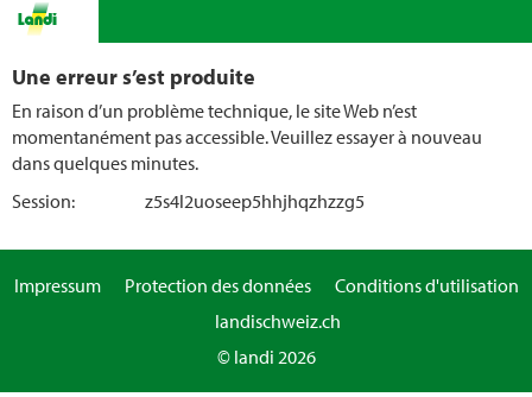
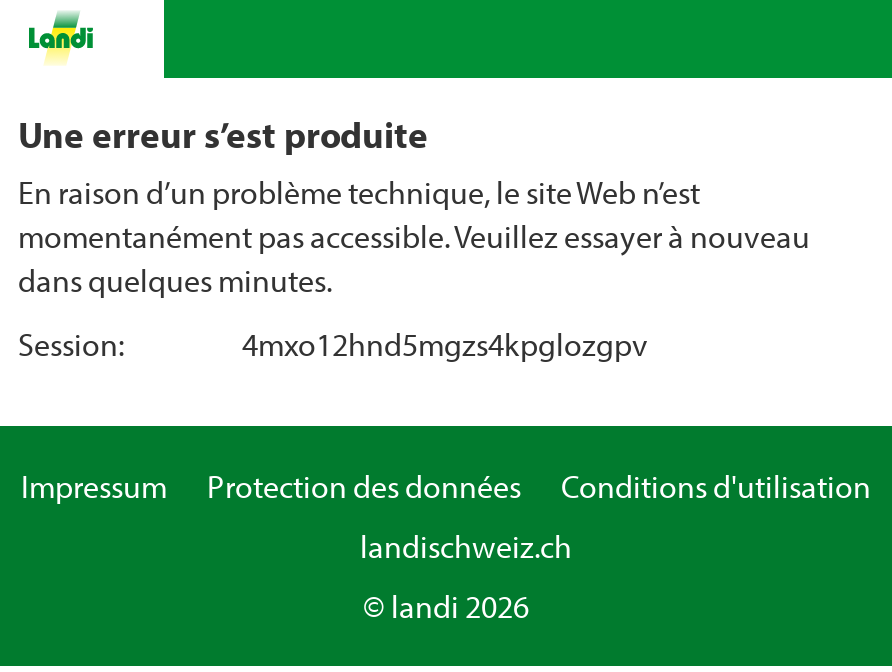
[145,189,365,213] z5s4l2uoseep5hhjhqzhzzg5 -> [242,324,648,364] 4mxo12hnd5mgzs4kpglozgpv

